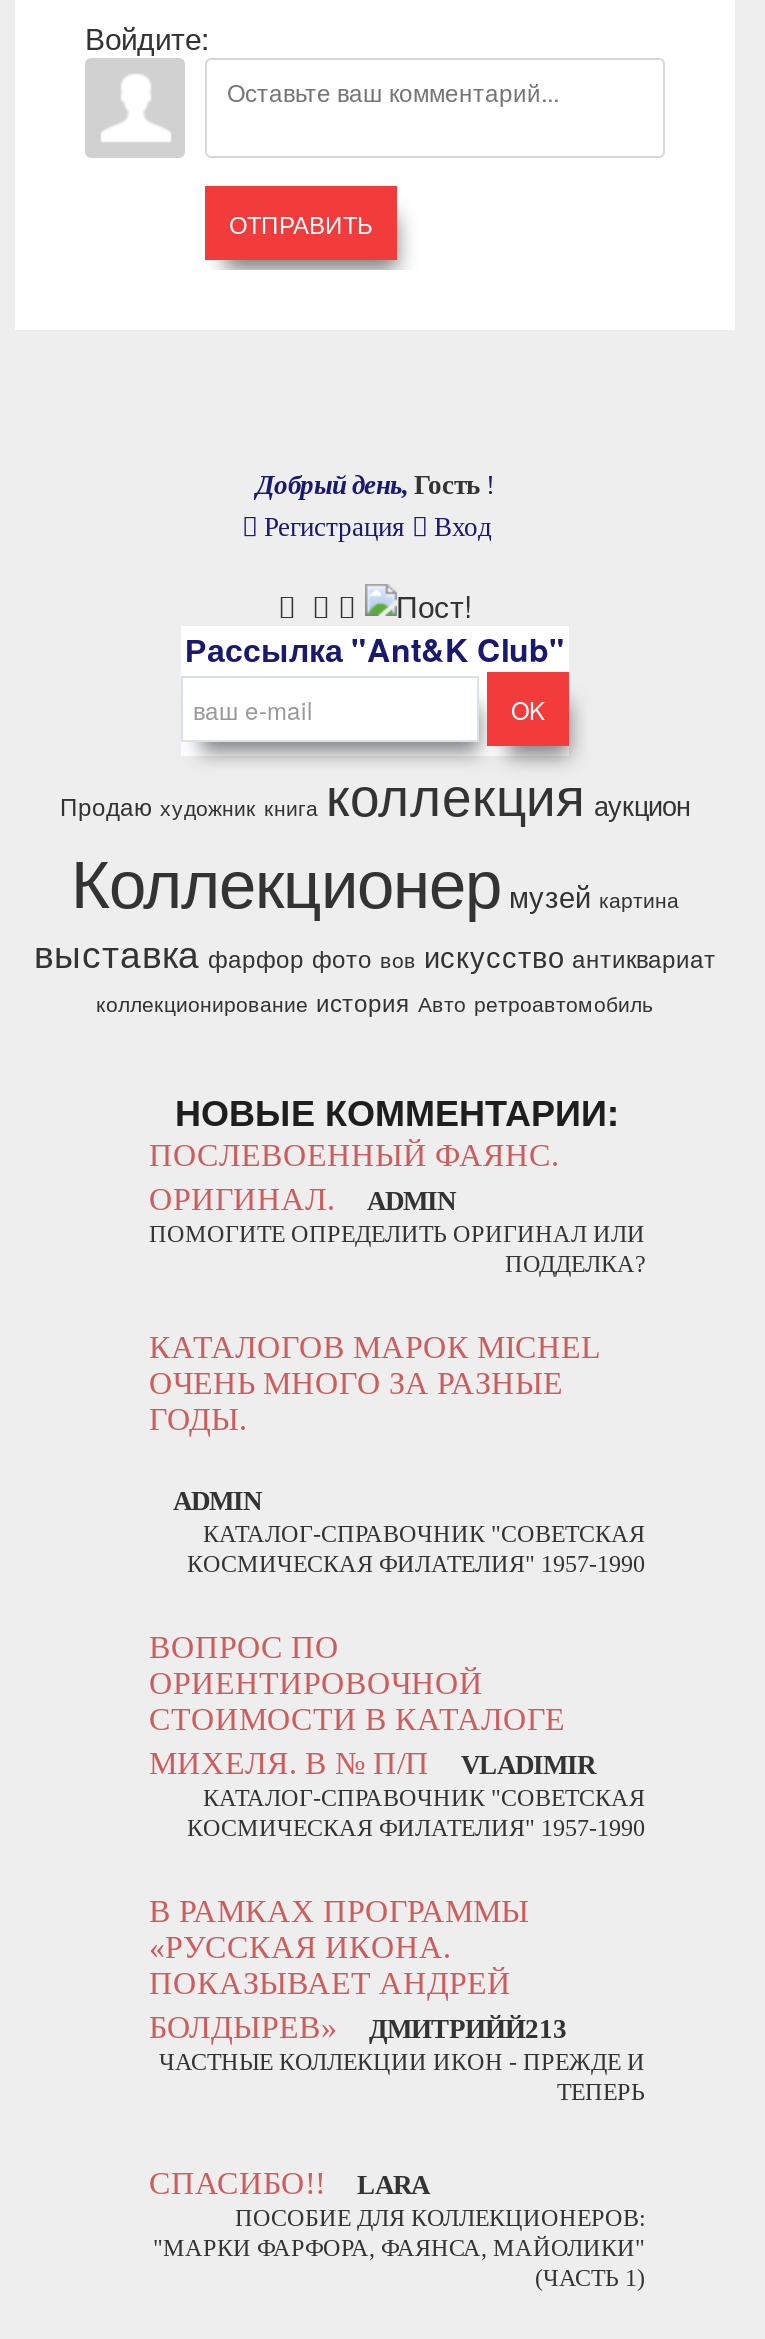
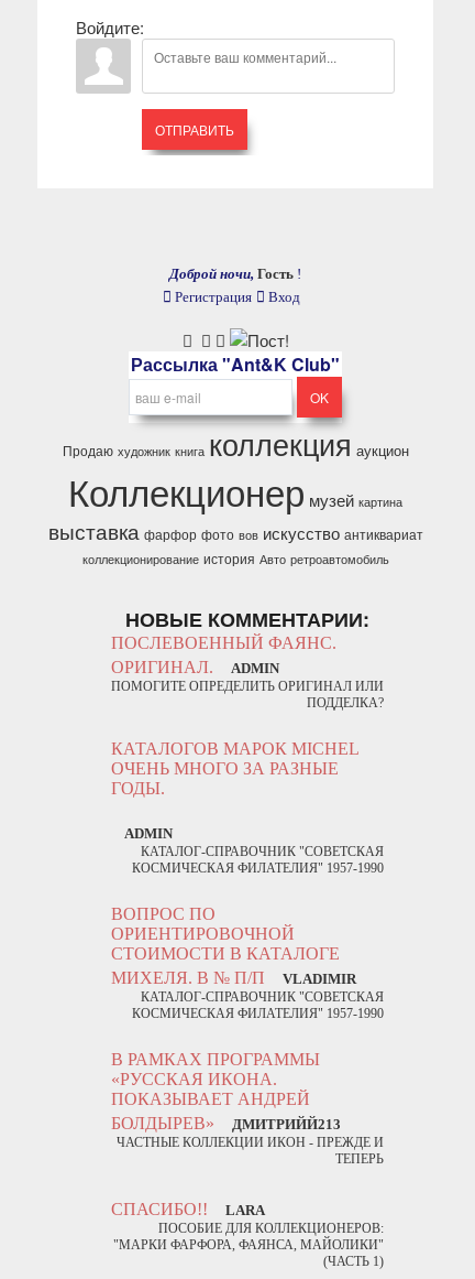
[256,470,494,500] Добрый день, Гость ! -> [169,265,301,282] Доброй ночи, Гость !

